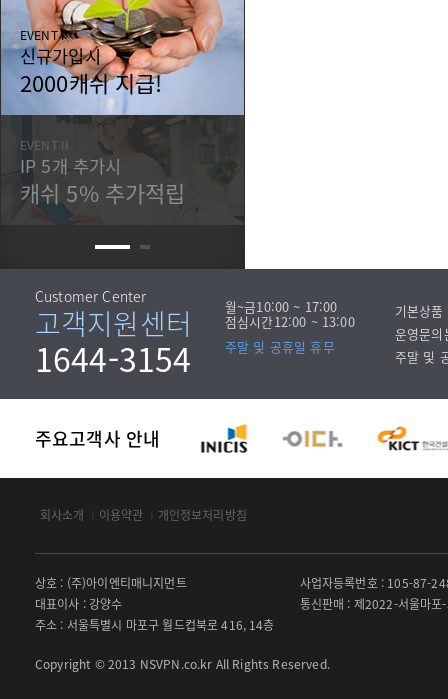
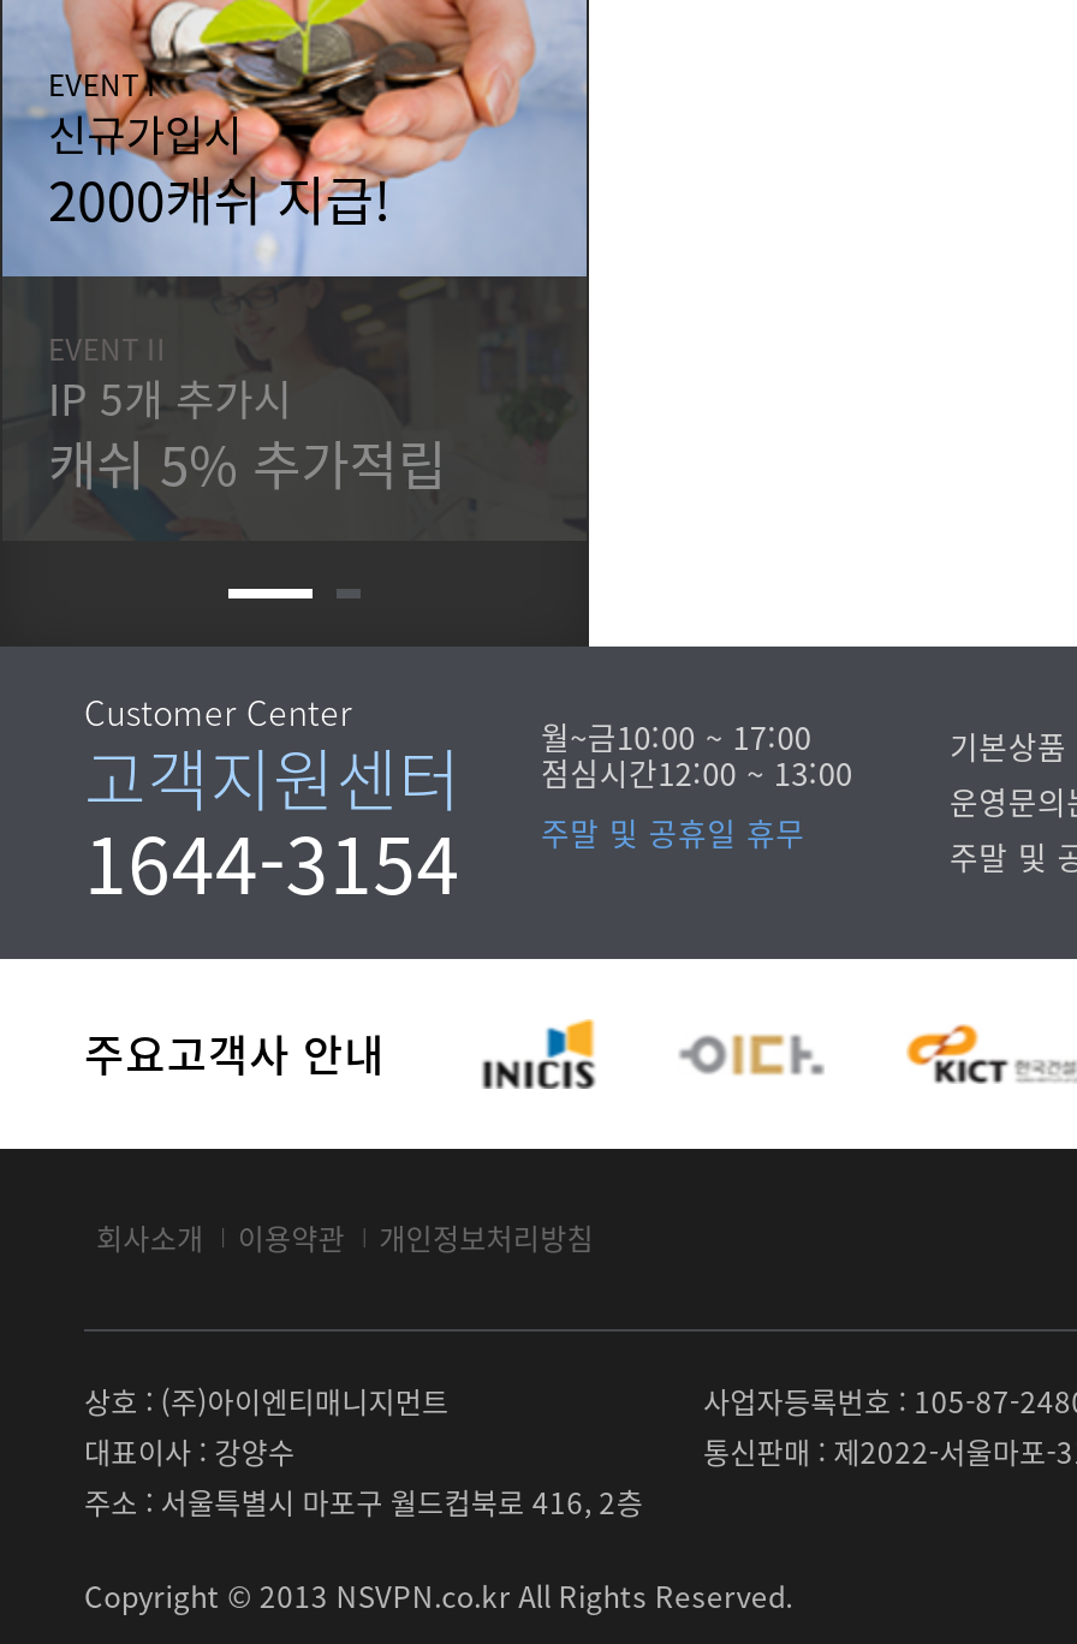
[35,616,275,634] 주소 : 서울특별시 마포구 월드컵북로 416, 14층 -> [84,1481,643,1524] 주소 : 서울특별시 마포구 월드컵북로 416, 2층

